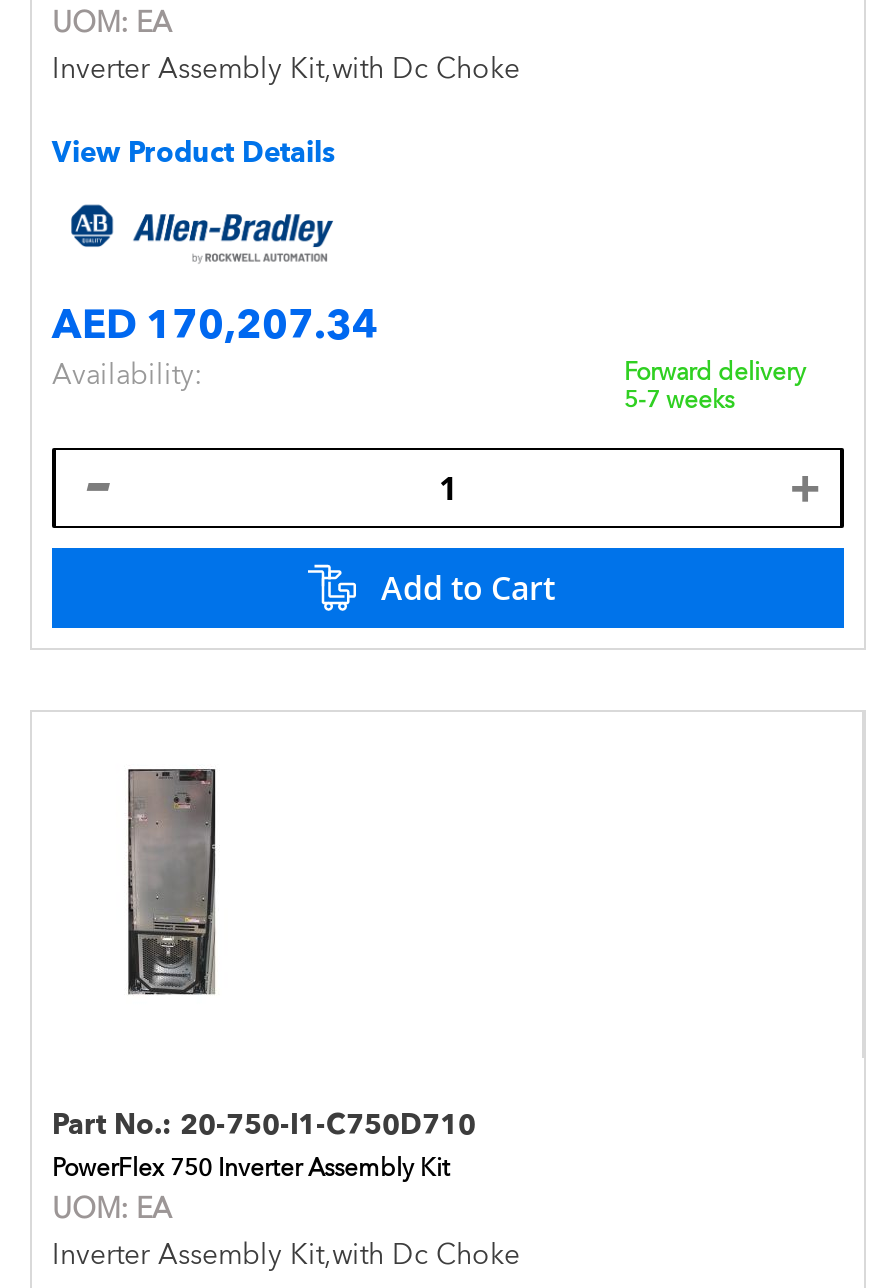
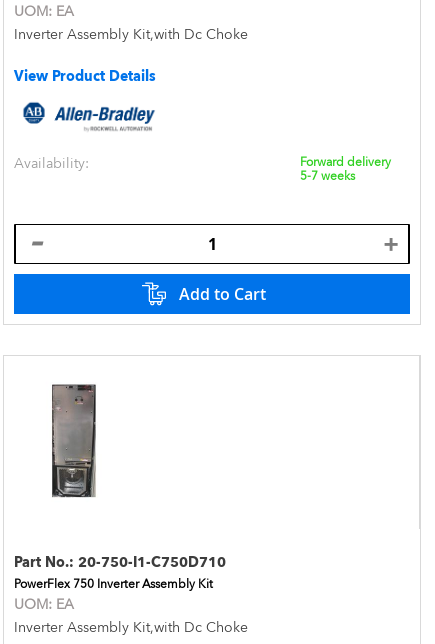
[52,299,378,347] AED 170,207.34 -> none
moved [52,357,806,413] -> [14,155,391,183]: Availability: | Forward delivery | 5-7 weeks

